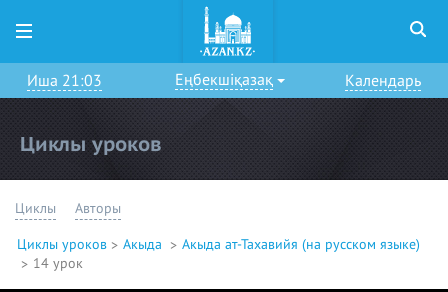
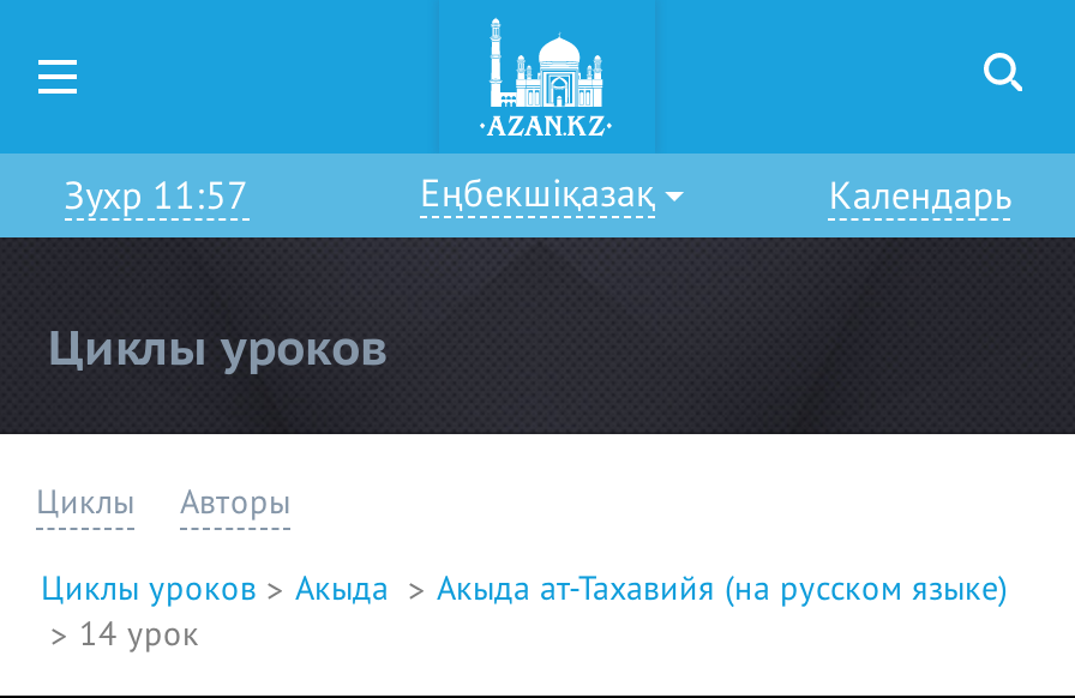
[27,72,102,90] Иша 21:03 -> [64,175,249,218] Зухр 11:57

